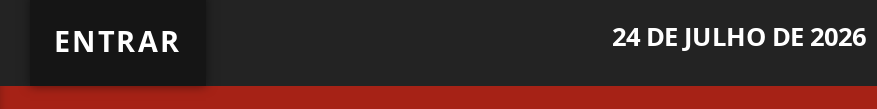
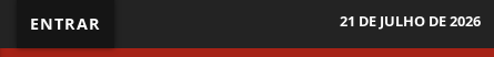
[612,18,866,54] 24 DE JULHO DE 2026 -> [340,11,481,31] 21 DE JULHO DE 2026

